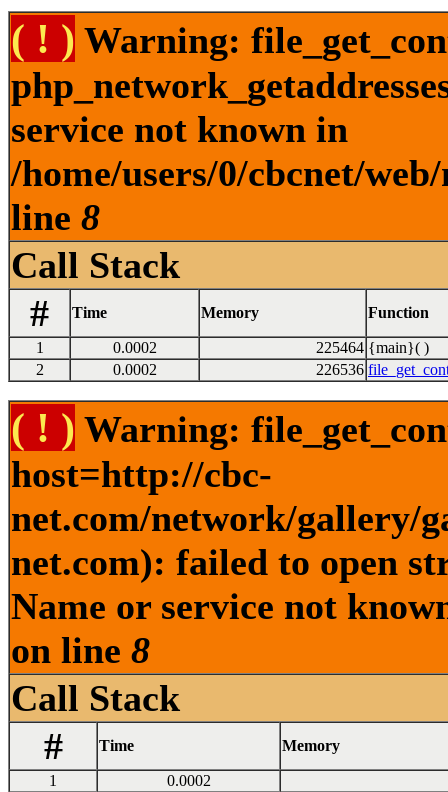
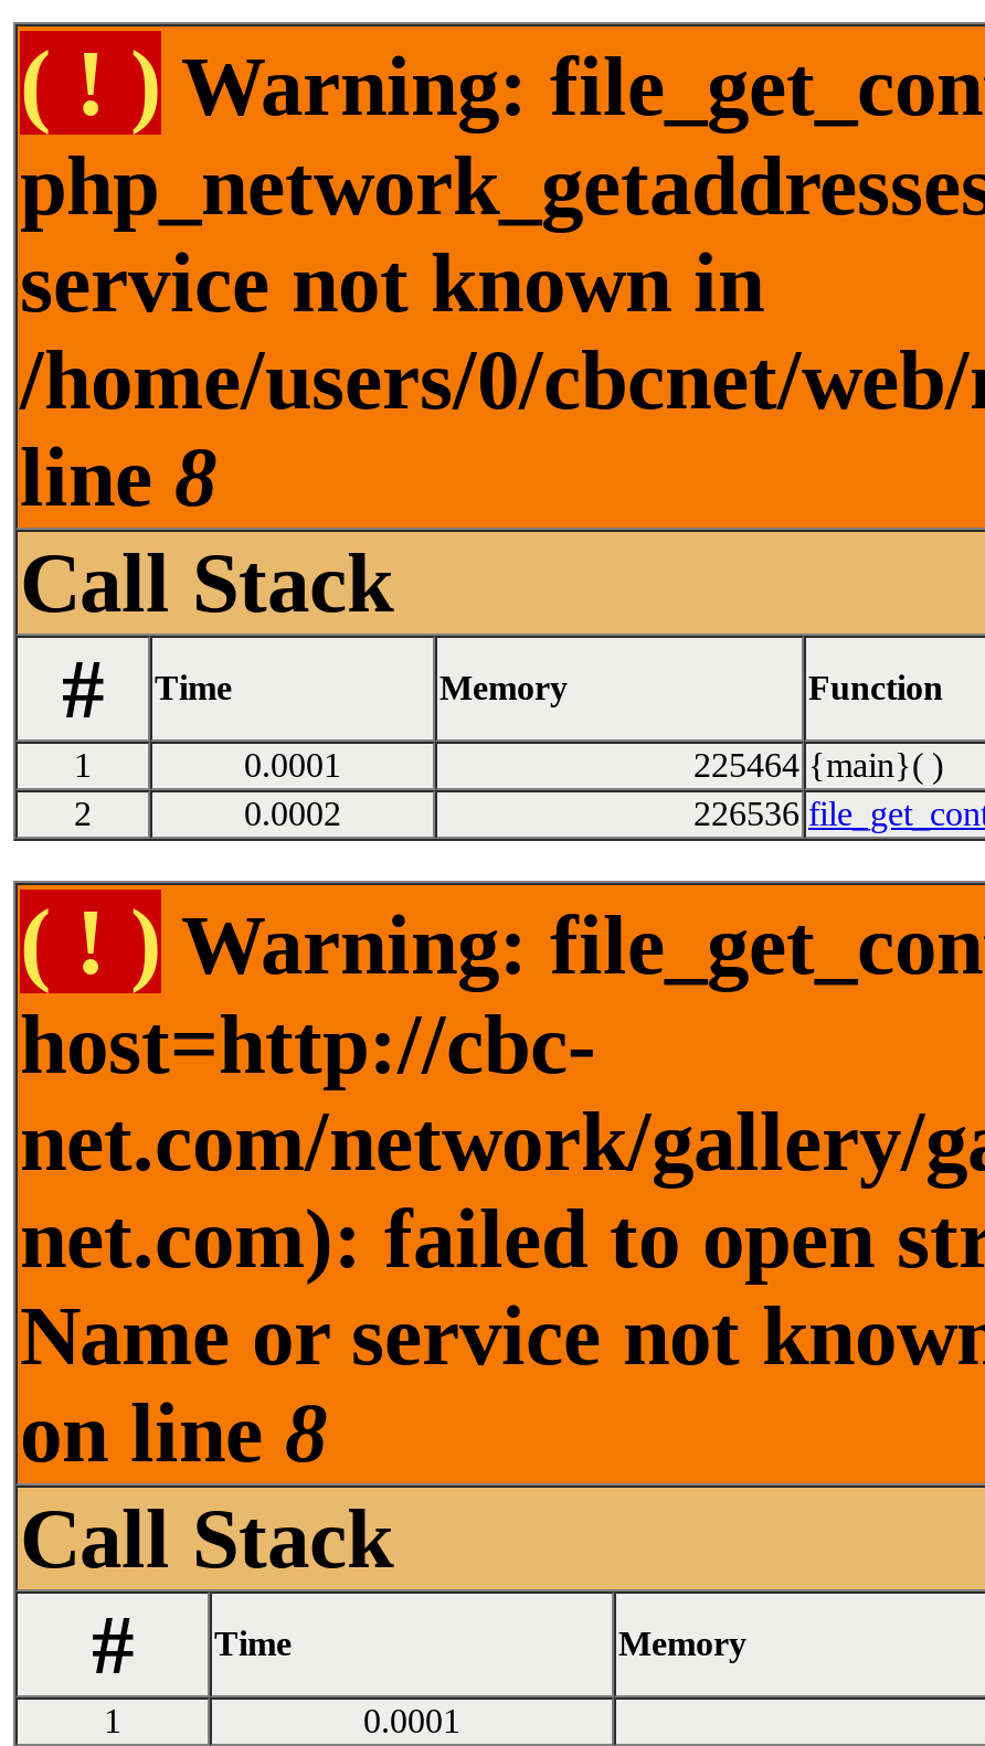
[112,339,156,356] 0.0002 -> [244,746,341,784] 0.0001
[166,772,210,789] 0.0002 -> [363,1702,460,1739] 0.0001

